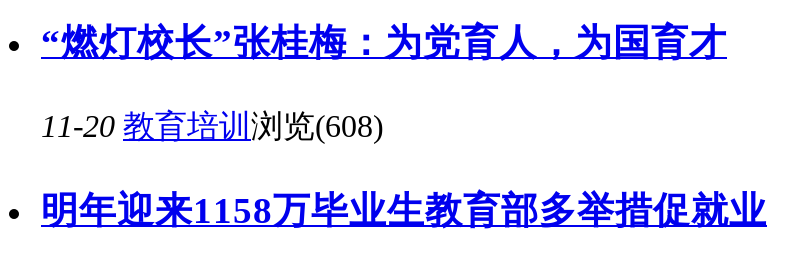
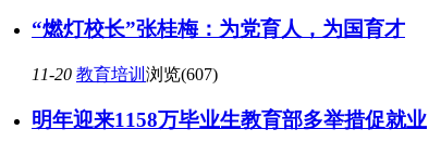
[41,108,383,142] 11-20 教育培训浏览(608) -> [32,65,218,83] 11-20 教育培训浏览(607)

